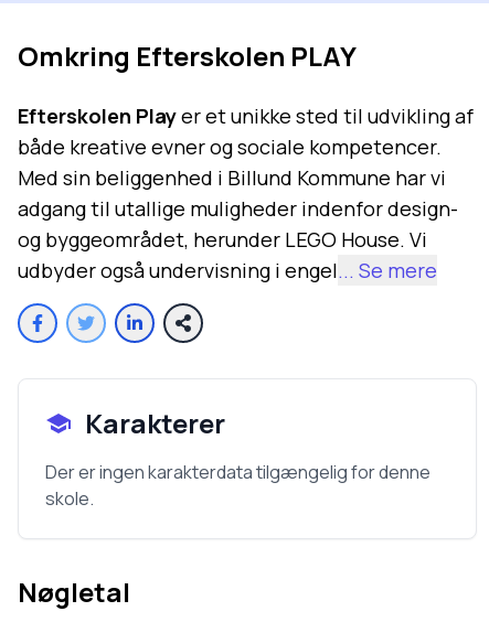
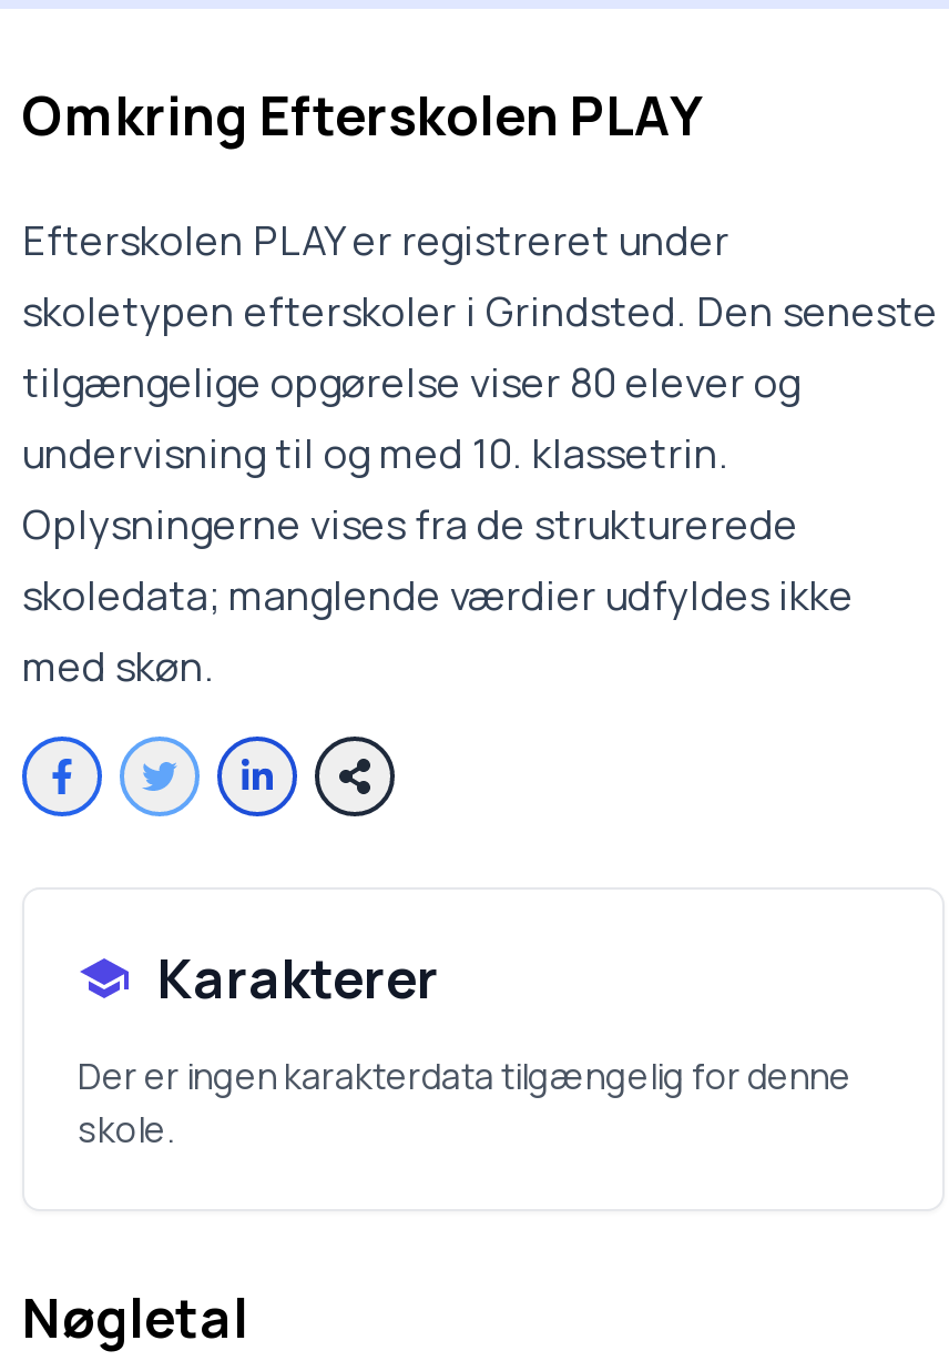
[18,103,474,283] Efterskolen Play er et unikke sted til udvikling af | både kreative evner og sociale kompetencer. | Med sin beliggenhed i Billund Kommune har vi | adgang til utallige muligheder indenfor design- | og byggeområdet, herunder LEGO House. Vi | udbyder også undervisning i engel... Se mere -> [22,213,938,692] Efterskolen PLAY er registreret under | skoletypen efterskoler i Grindsted. Den seneste | tilgængelige opgørelse viser 80 elever og | undervisning til og med 10. klassetrin. | Oplysningerne vises fra de strukturerede | skoledata; manglende værdier udfyldes ikke | med skøn.

